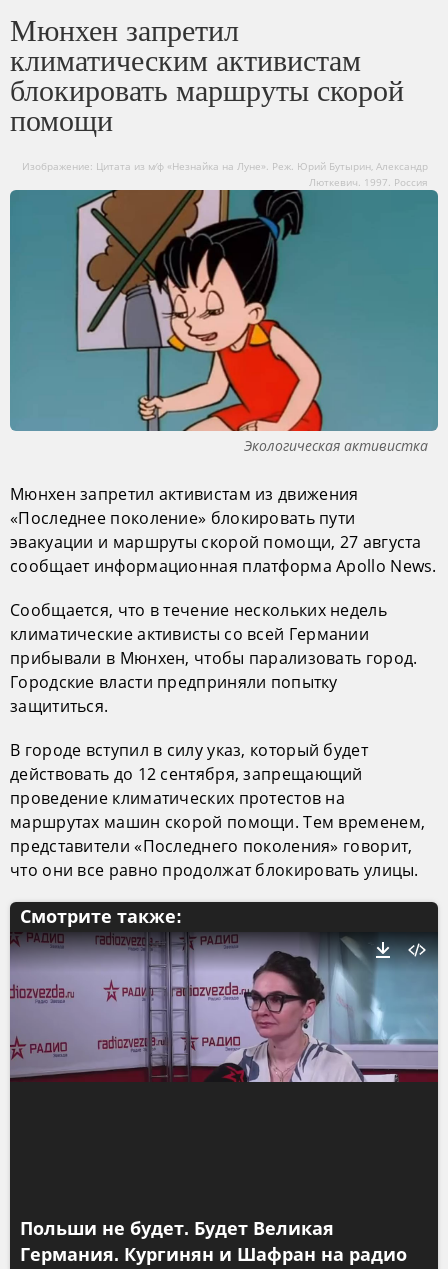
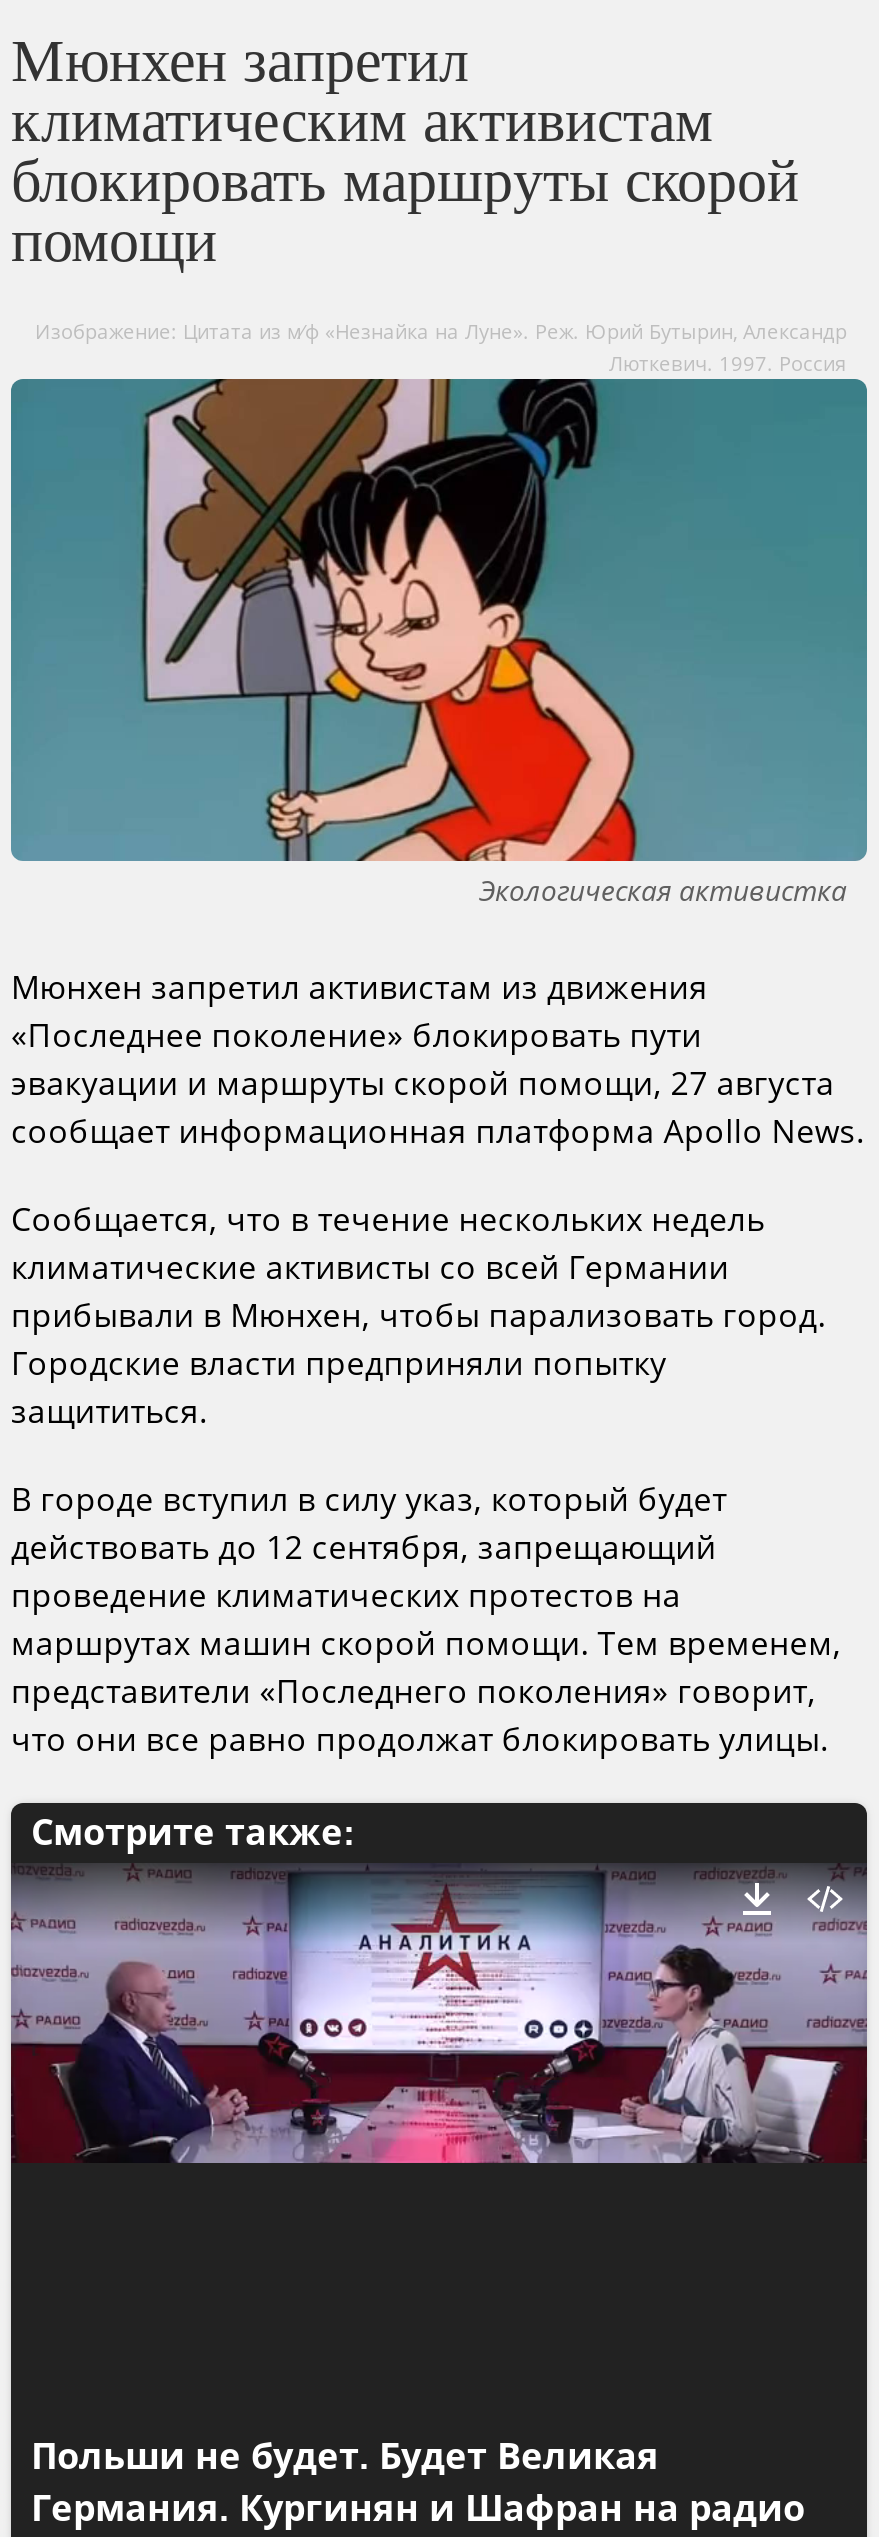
[9,933,439,1083] [image] -> [9,1865,869,2165] [image]

